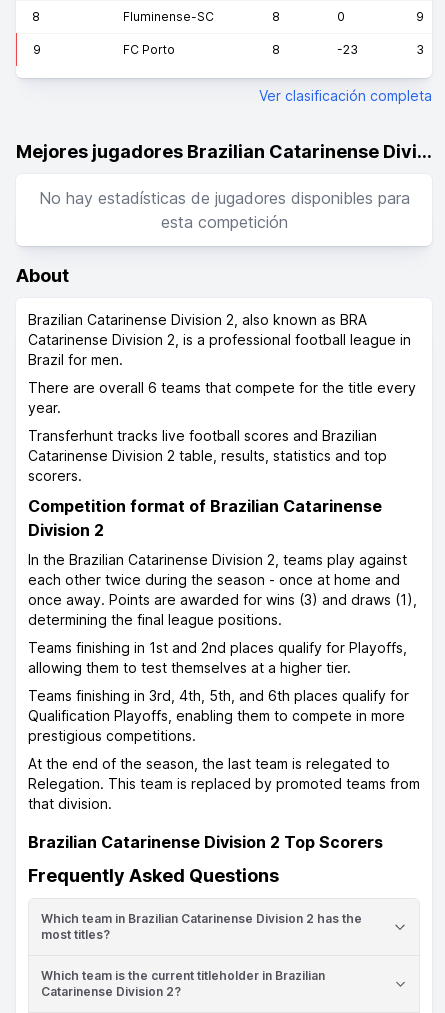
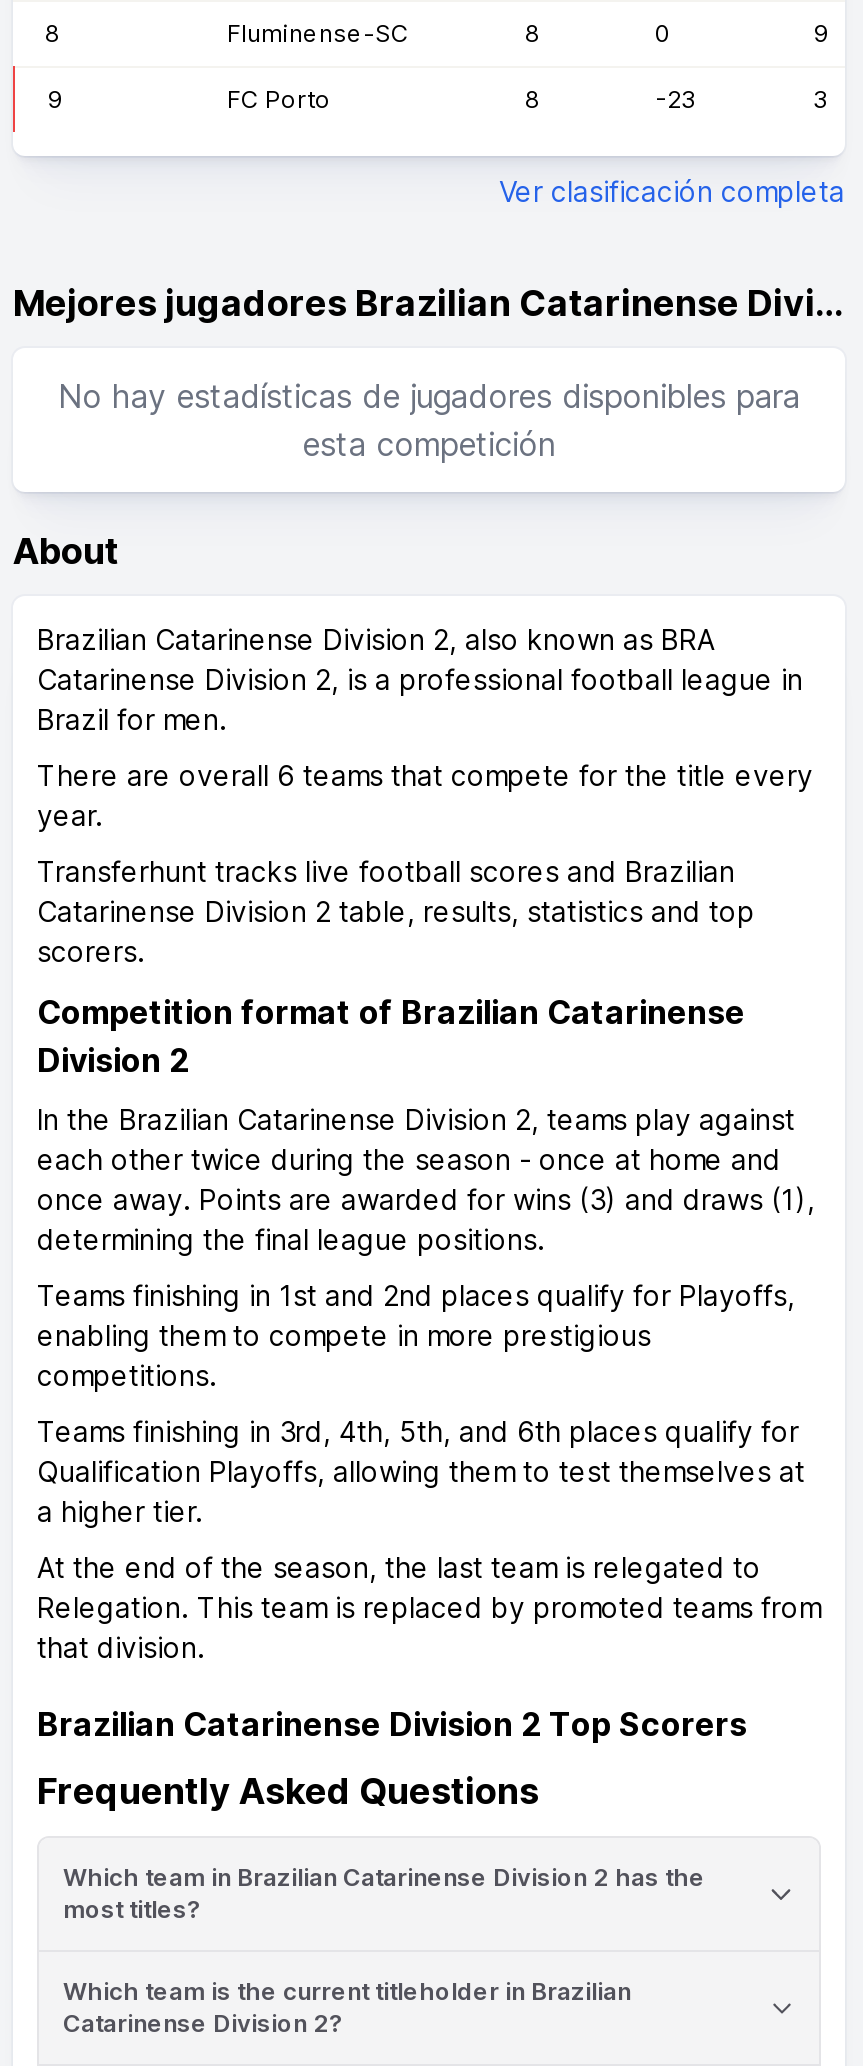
[28,659,351,676] allowing them to test themselves at a higher tier. -> [37,1318,651,1392] enabling them to compete in more prestigious | competitions.
[28,707,405,744] Qualification Playoffs, enabling them to compete in more | prestigious competitions. -> [37,1454,805,1528] Qualification Playoffs, allowing them to test themselves at | a higher tier.

